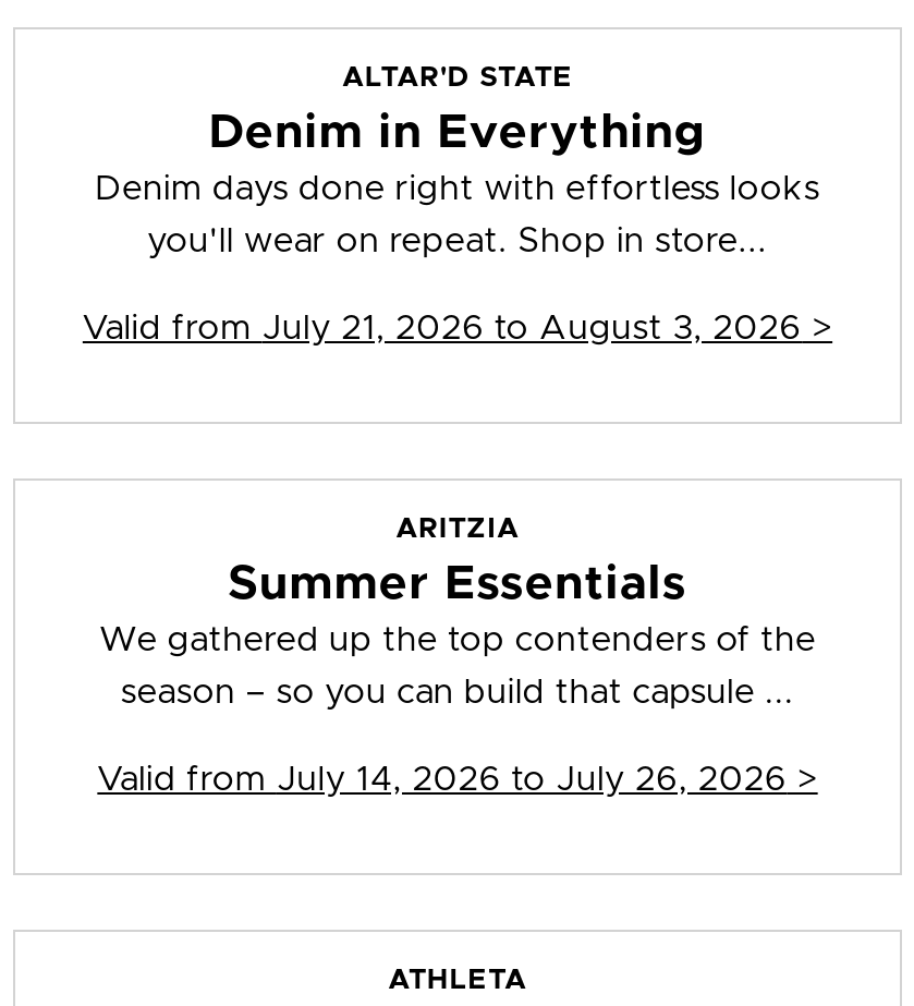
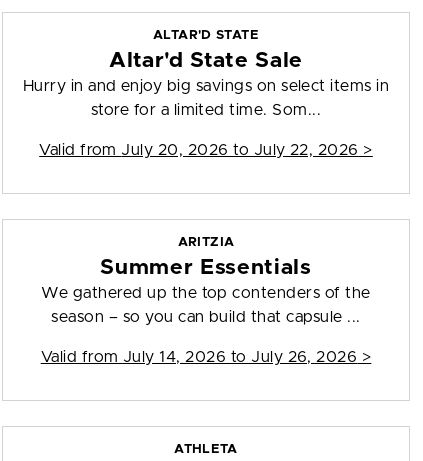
[95,111,820,206] Denim in Everything | Denim days done right with effortless looks -> [23,50,389,94] Altar'd State Sale | Hurry in and enjoy big savings on select items in
[147,224,768,259] you'll wear on repeat. Shop in store... -> [91,102,321,118] store for a limited time. Som...
[83,311,833,346] Valid from July 21, 2026 to August 3, 2026 > -> [39,142,373,158] Valid from July 20, 2026 to July 22, 2026 >

